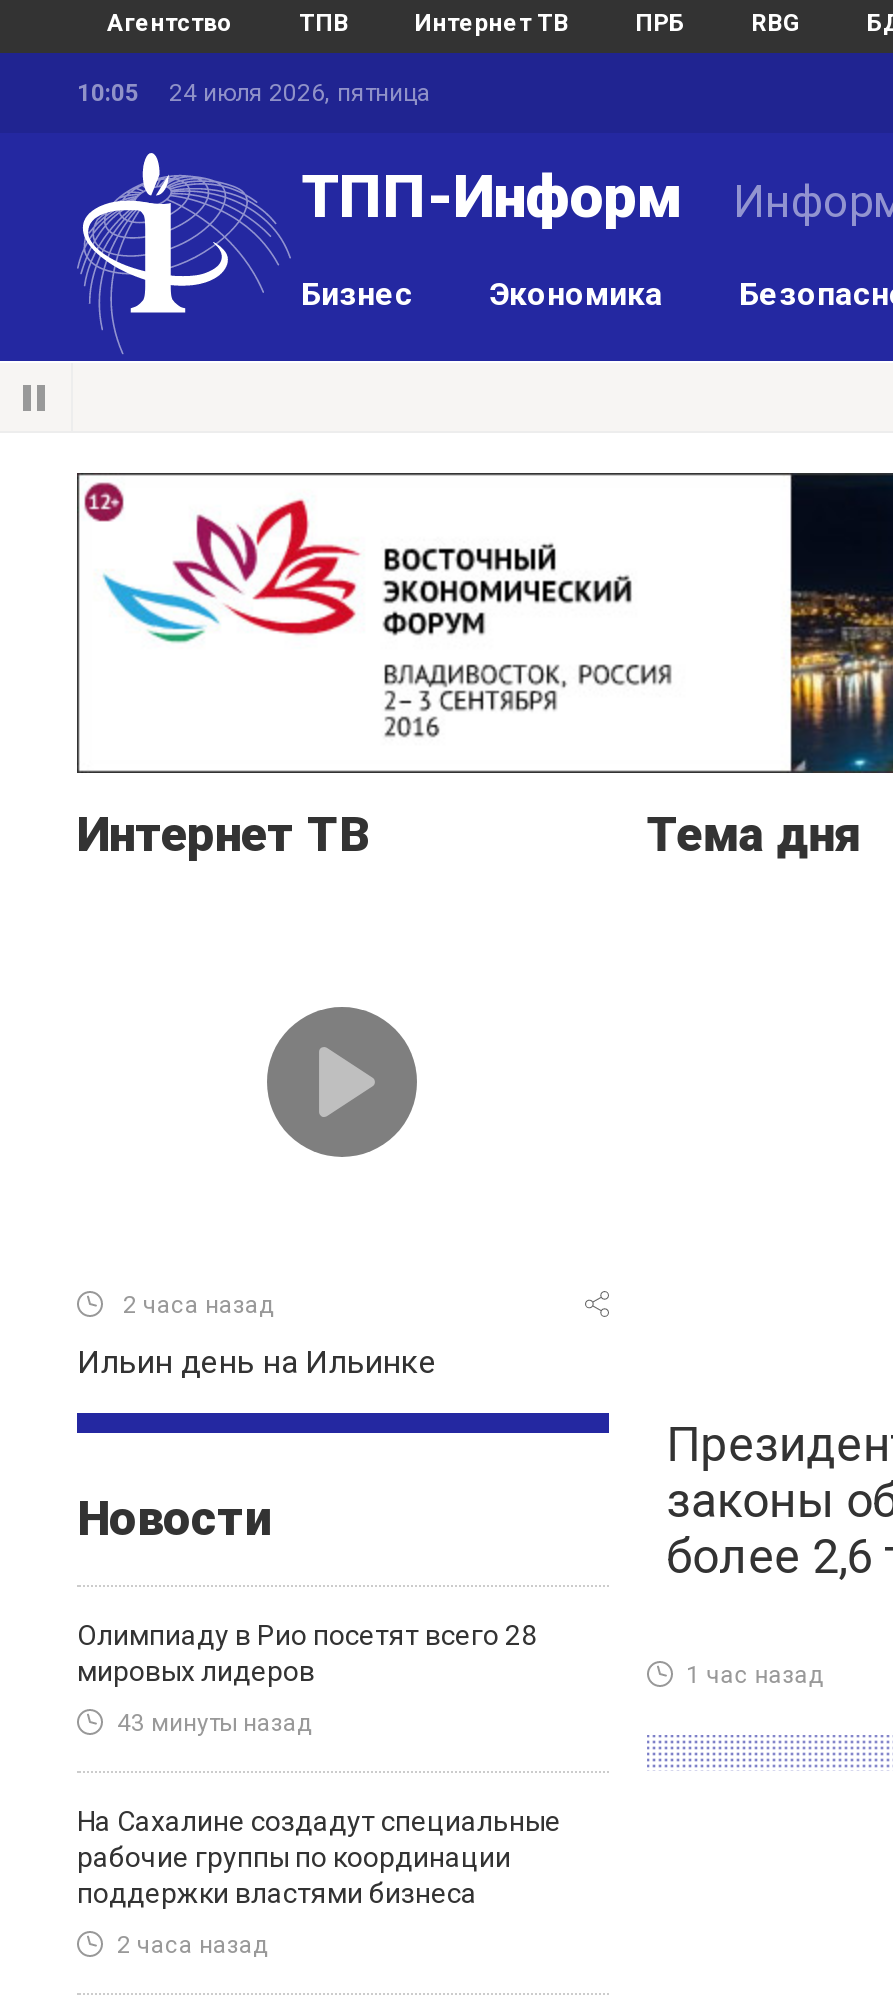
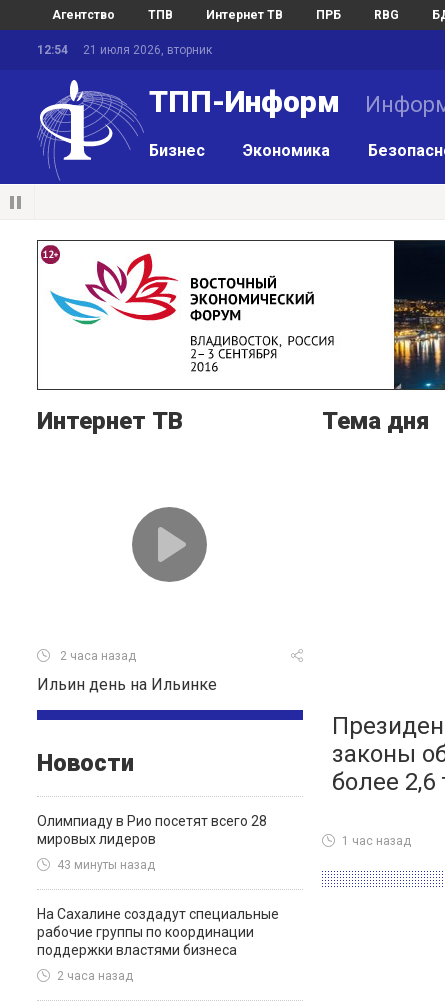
[77,79,139,107] 10:05 -> [37,43,68,57] 12:54
[169,79,431,107] 24 июля 2026, пятница -> [83,43,212,57] 21 июля 2026, вторник

